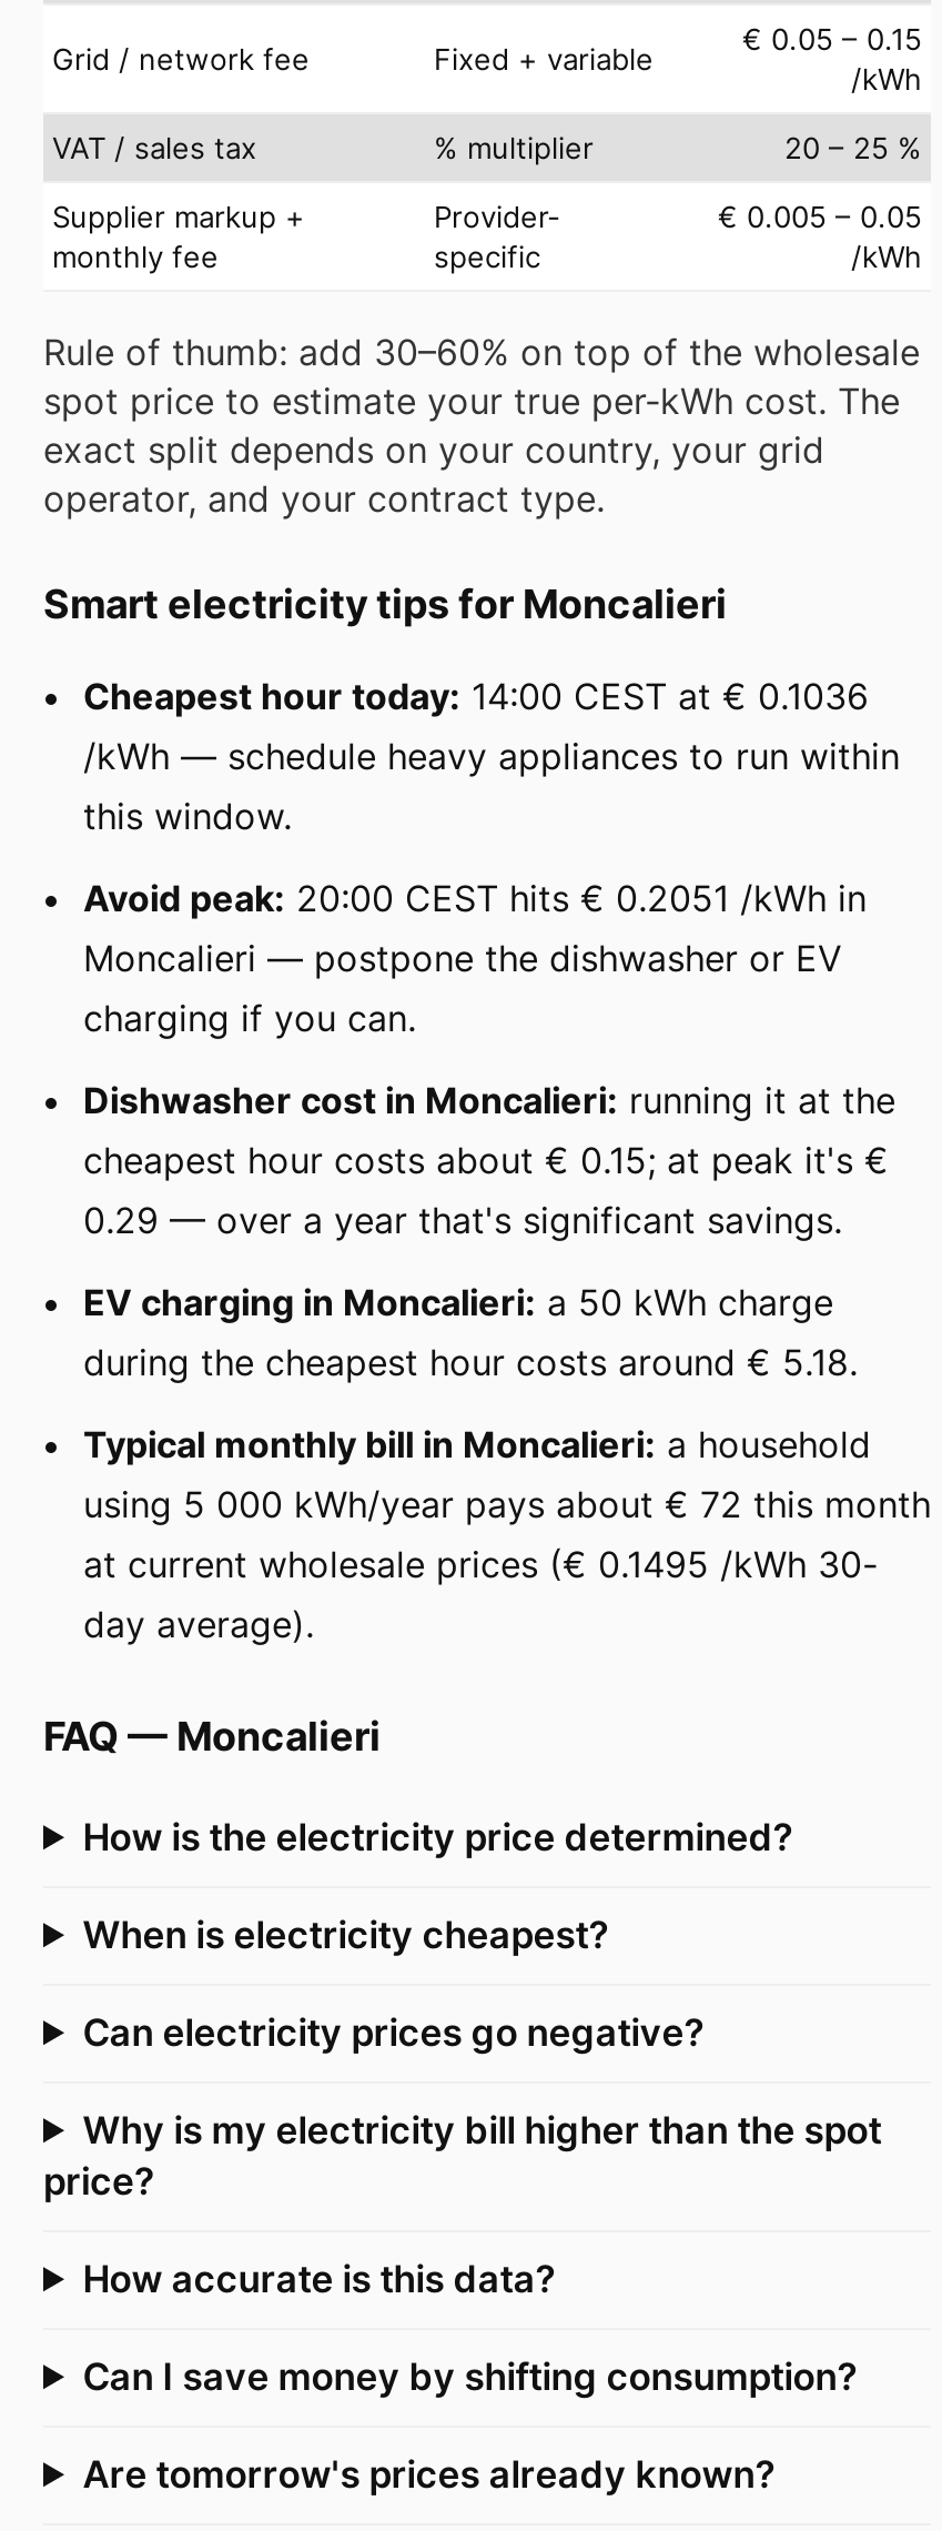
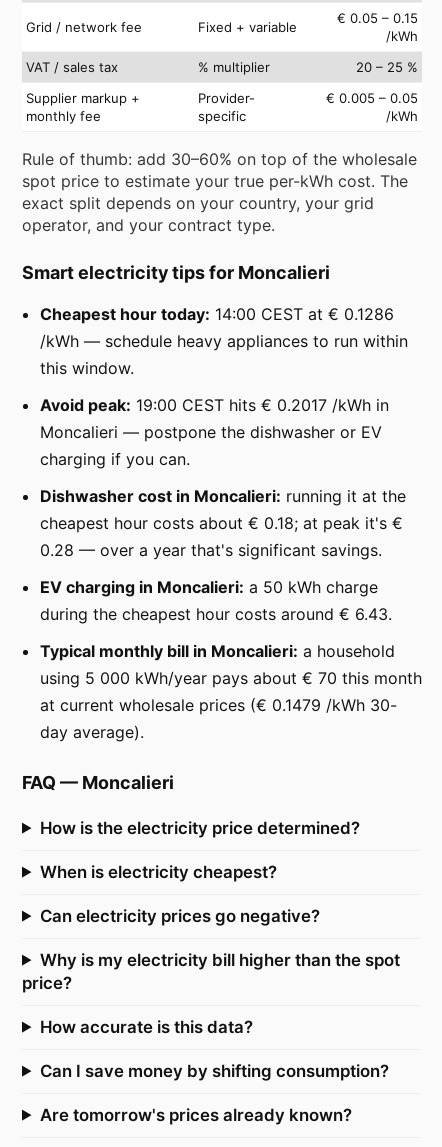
[83,673,869,718] Cheapest hour today: 14:00 CEST at € 0.1036 -> [40,304,394,324] Cheapest hour today: 14:00 CEST at € 0.1286
[83,875,867,920] Avoid peak: 20:00 CEST hits € 0.2051 /kWh in -> [40,395,389,415] Avoid peak: 19:00 CEST hits € 0.2017 /kWh in
[83,1137,889,1182] cheapest hour costs about € 0.15; at peak it's € -> [40,513,403,533] cheapest hour costs about € 0.18; at peak it's €
[83,1197,842,1242] 0.29 — over a year that's significant savings. -> [40,540,382,560] 0.28 — over a year that's significant savings.
[83,1339,858,1384] during the cheapest hour costs around € 5.18. -> [40,604,392,624] during the cheapest hour costs around € 6.43.
[83,1481,931,1526] using 5 000 kWh/year pays about € 72 this month -> [40,668,422,688] using 5 000 kWh/year pays about € 70 this month
[83,1541,878,1586] at current wholesale prices (€ 0.1495 /kWh 30- -> [40,695,397,715] at current wholesale prices (€ 0.1479 /kWh 30-

